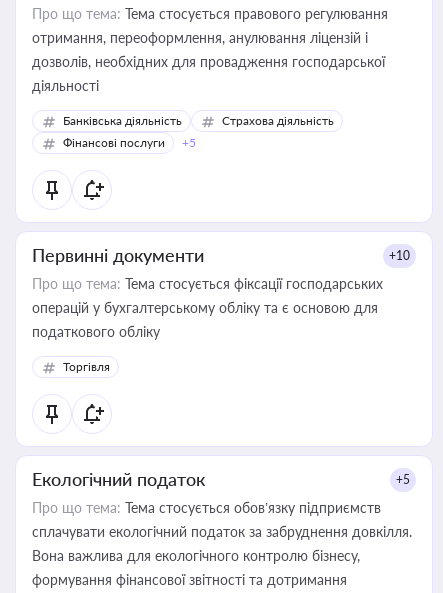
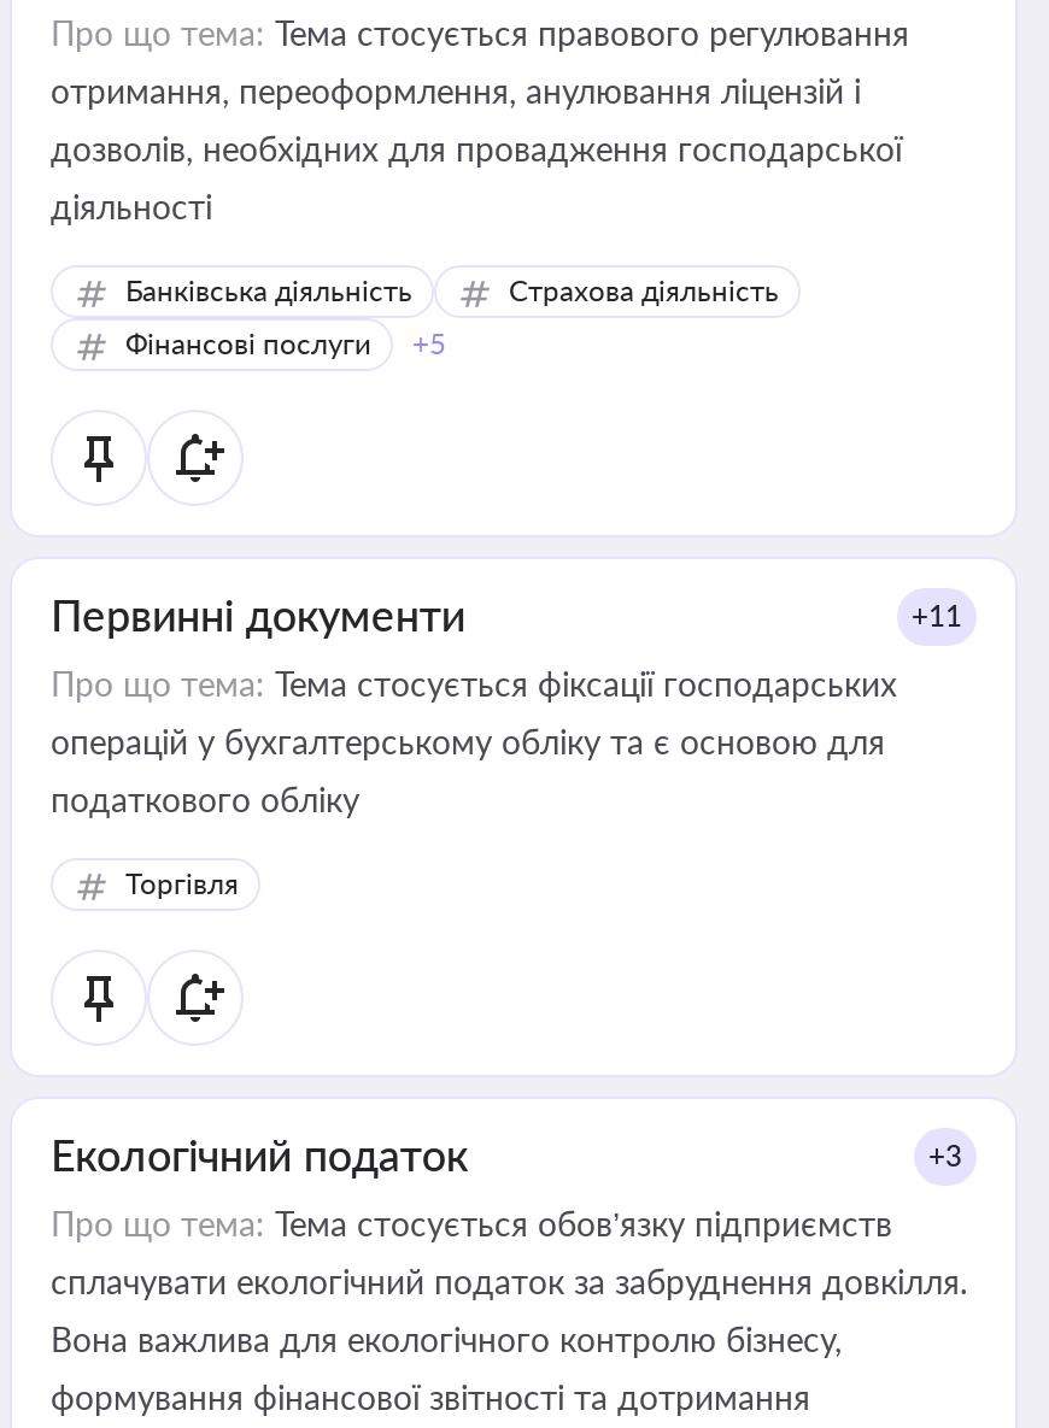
[389,248,410,263] +10 -> [912,598,962,634] +11
[396,472,410,487] +5 -> [928,1138,962,1174] +3

